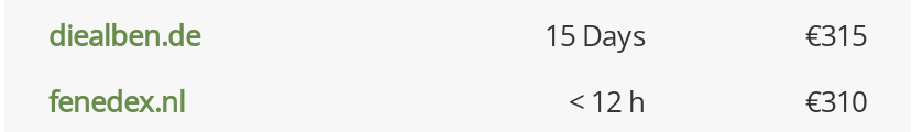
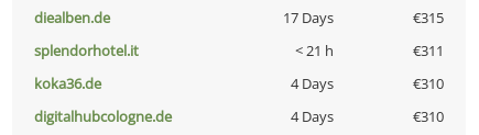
[545,16,646,55] 15 Days -> [282,8,333,28] 17 Days
[48,82,646,121] fenedex.nl | < 12 h -> [34,41,444,126] splendorhotel.it | < 21 h | €311 | koka36.de | 4 Days | €310 | digitalhubcologne.de | 4 Days

